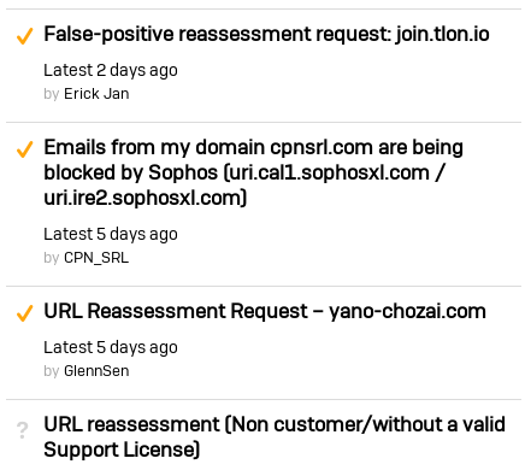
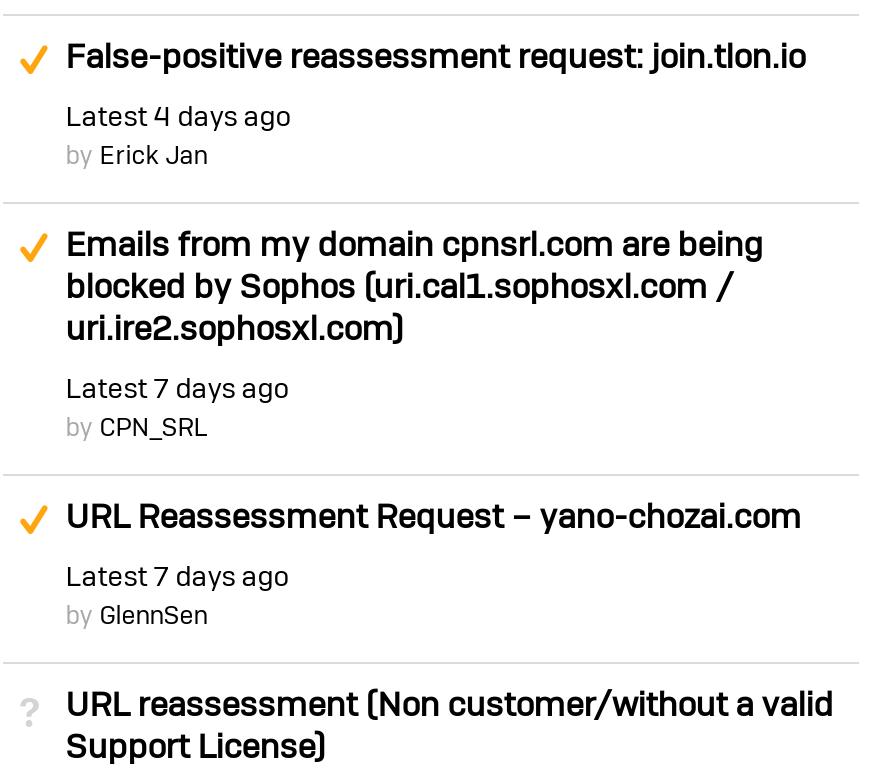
[44,59,178,81] Latest 2 days ago -> [65,98,291,134] Latest 4 days ago
[44,223,178,245] Latest 5 days ago -> [65,370,289,406] Latest 7 days ago
[44,336,178,358] Latest 5 days ago -> [65,558,289,594] Latest 7 days ago

